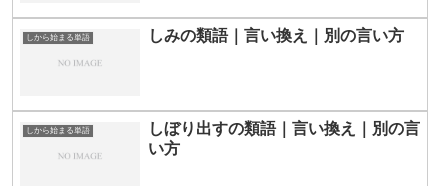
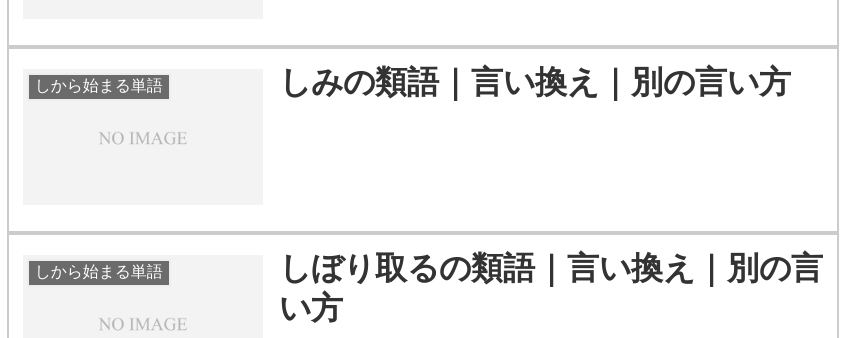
[148,120,420,137] しぼり出すの類語｜言い換え｜別の言 -> [279,251,823,285] しぼり取るの類語｜言い換え｜別の言

